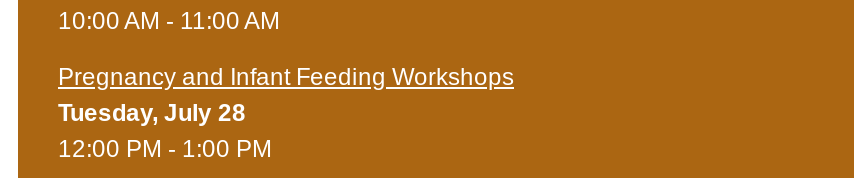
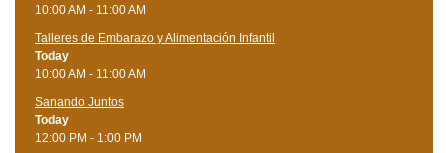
[58,62,514,126] Pregnancy and Infant Feeding Workshops | Tuesday, July 28 -> [35,31,275,127] Talleres de Embarazo y Alimentación Infantil | Today | 10:00 AM - 11:00 AM | Sanando Juntos | Today

